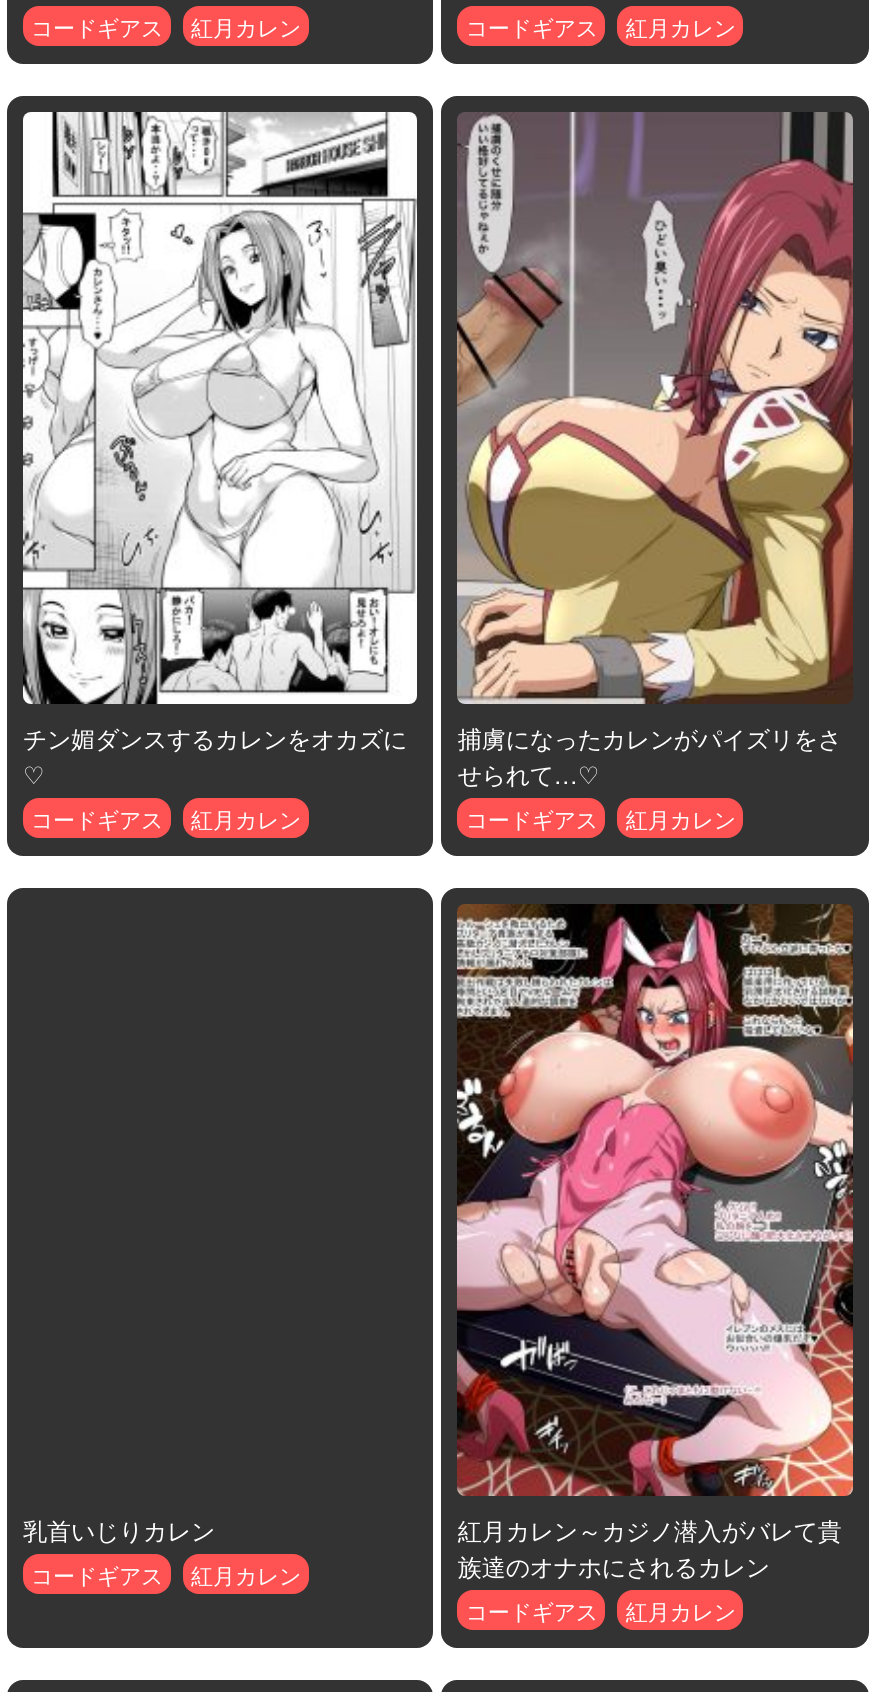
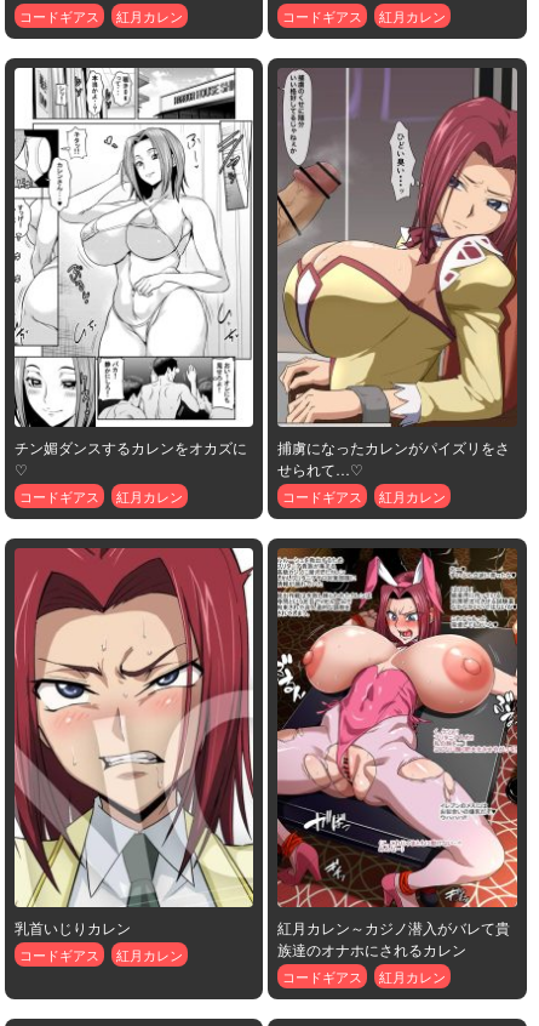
none -> [13,547,254,908] [image]

